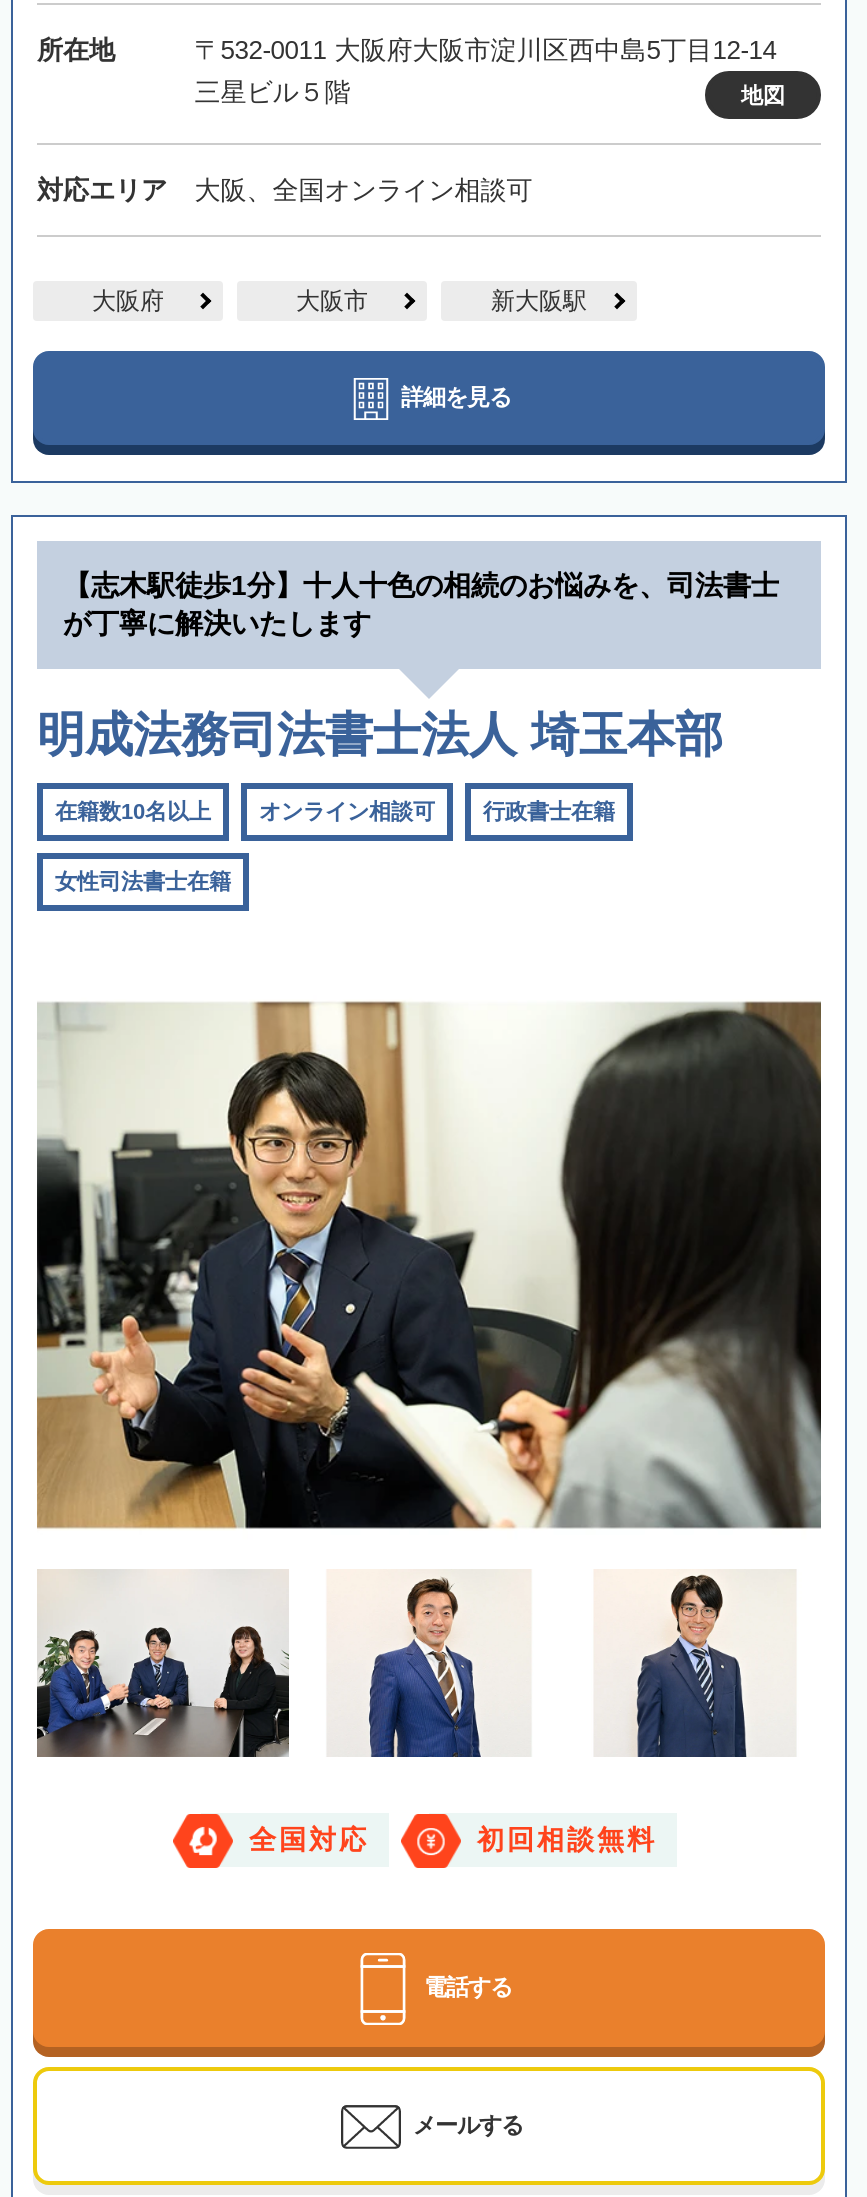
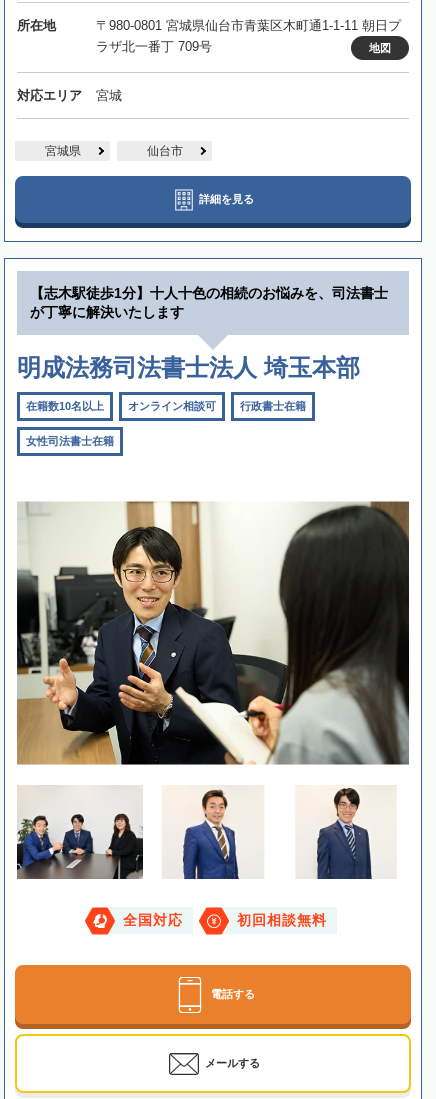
[194,35,802,107] 〒532-0011 大阪府大阪市淀川区西中島5丁目12-14 | 三星ビル５階 -> [96,18,401,54] 〒980-0801 宮城県仙台市青葉区木町通1-1-11 朝日プ | ラザ北一番丁 709号
[194,175,532,205] 大阪、全国オンライン相談可 -> [96,88,122,103] 宮城
[92,287,587,315] 大阪府 | 大阪市 | 新大阪駅 -> [44,144,182,158] 宮城県 | 仙台市

